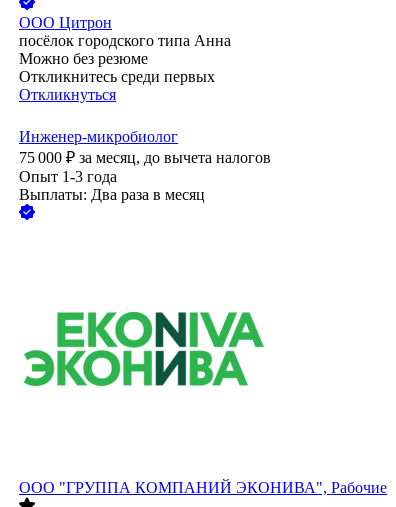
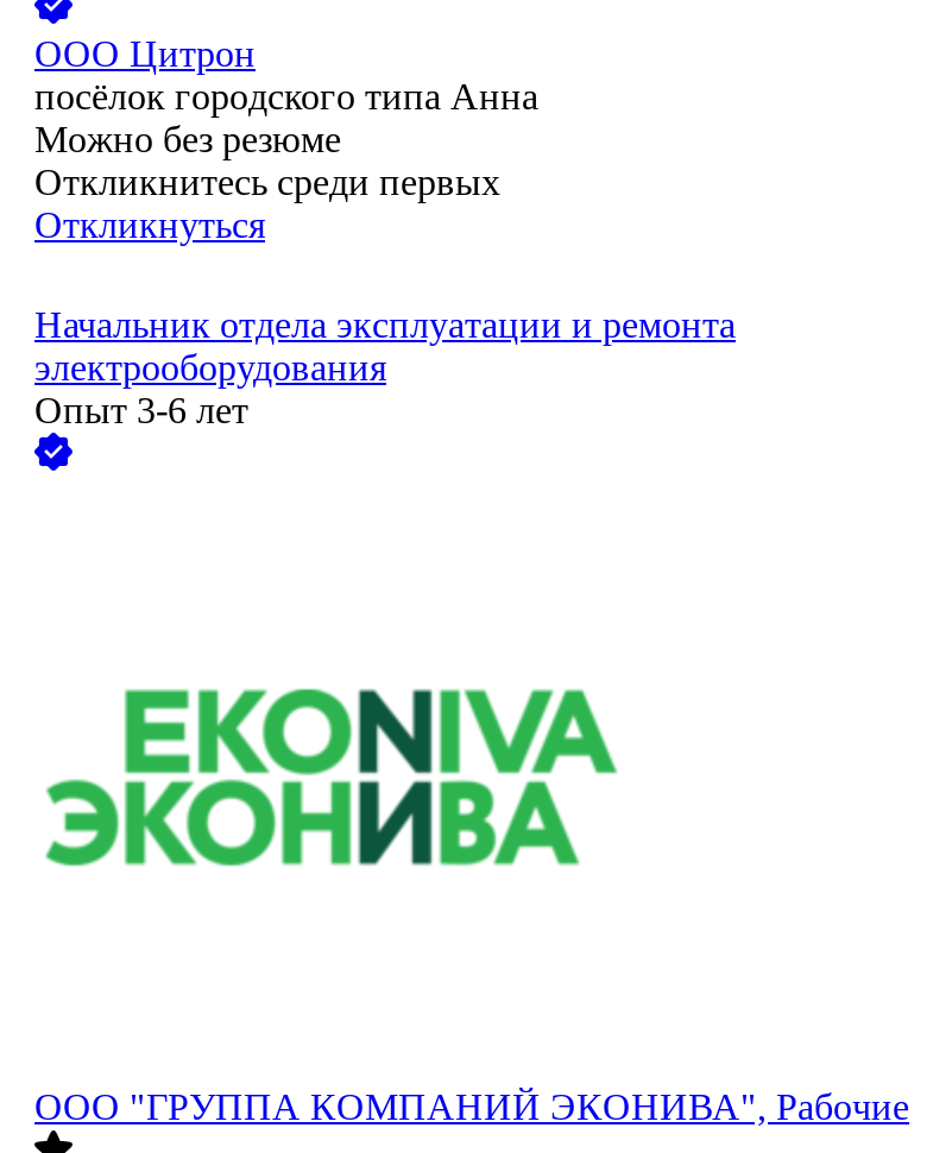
[19,128,271,203] Инженер-микробиолог | 75 000 ₽ за месяц, до вычета налогов | Опыт 1-3 года | Выплаты: Два раза в месяц -> [34,305,736,431] Начальник отдела эксплуатации и ремонта | электрооборудования | Опыт 3-6 лет

